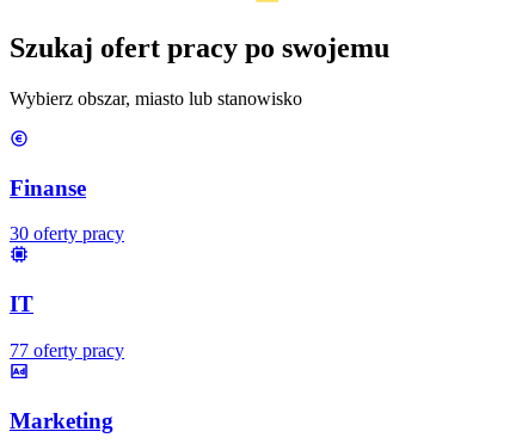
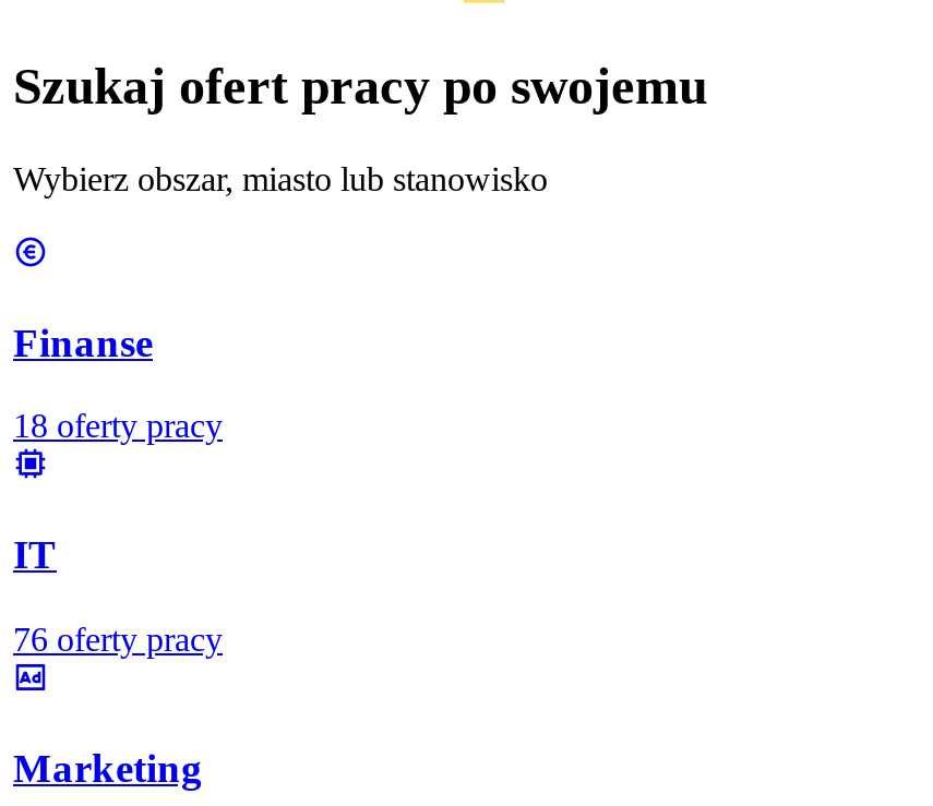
[10,224,124,244] 30 oferty pracy -> [13,408,223,445] 18 oferty pracy
[10,340,124,360] 77 oferty pracy -> [13,620,223,657] 76 oferty pracy

